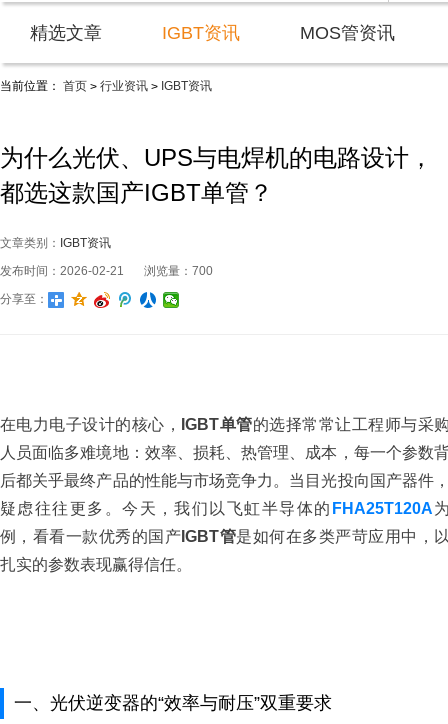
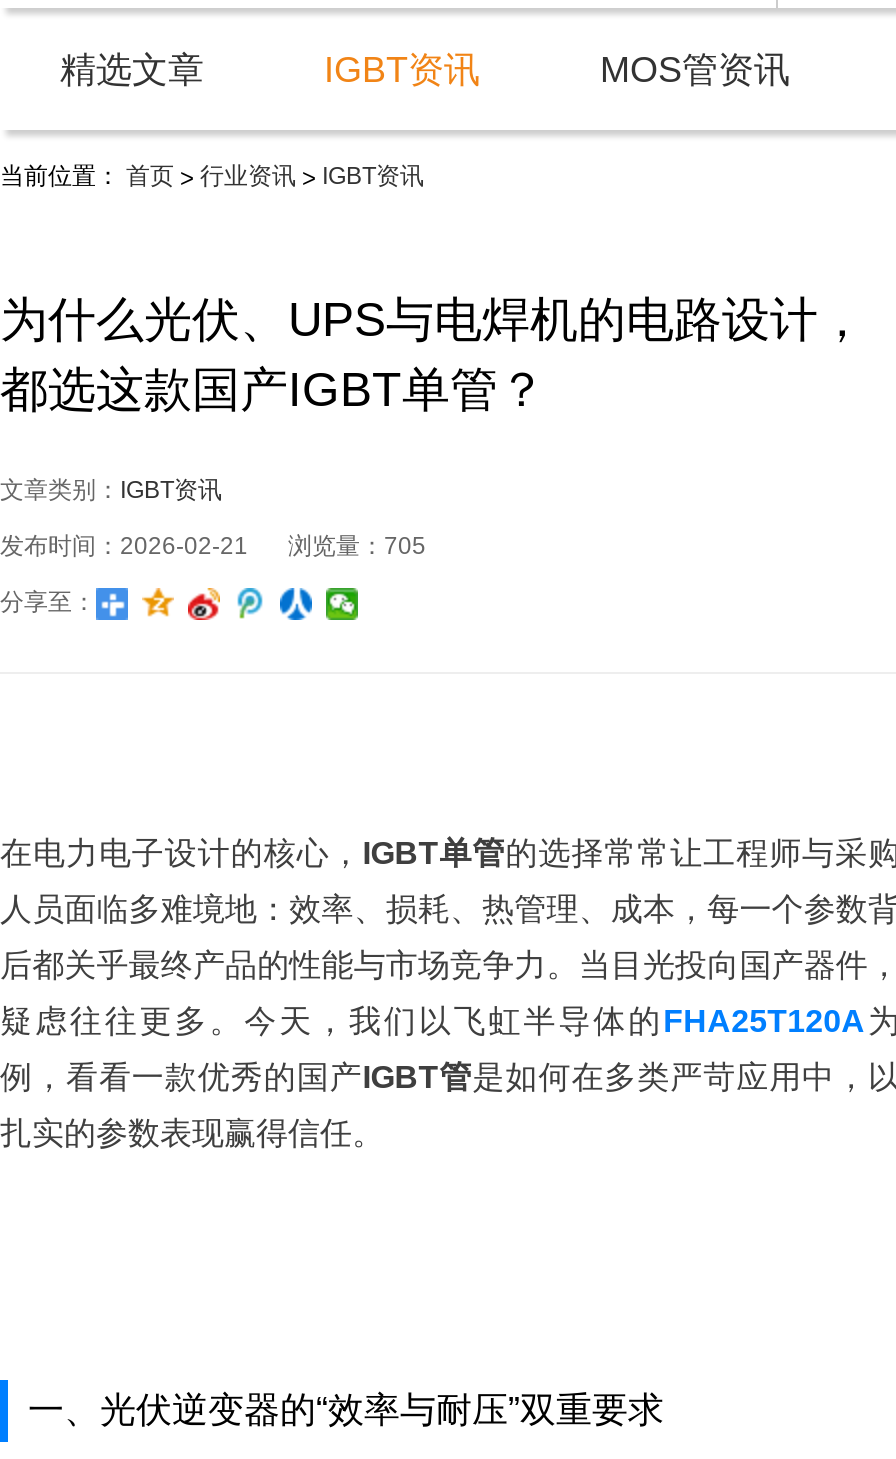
[0,264,213,278] 发布时间：2026-02-21 浏览量：700 -> [0,533,426,561] 发布时间：2026-02-21 浏览量：705

